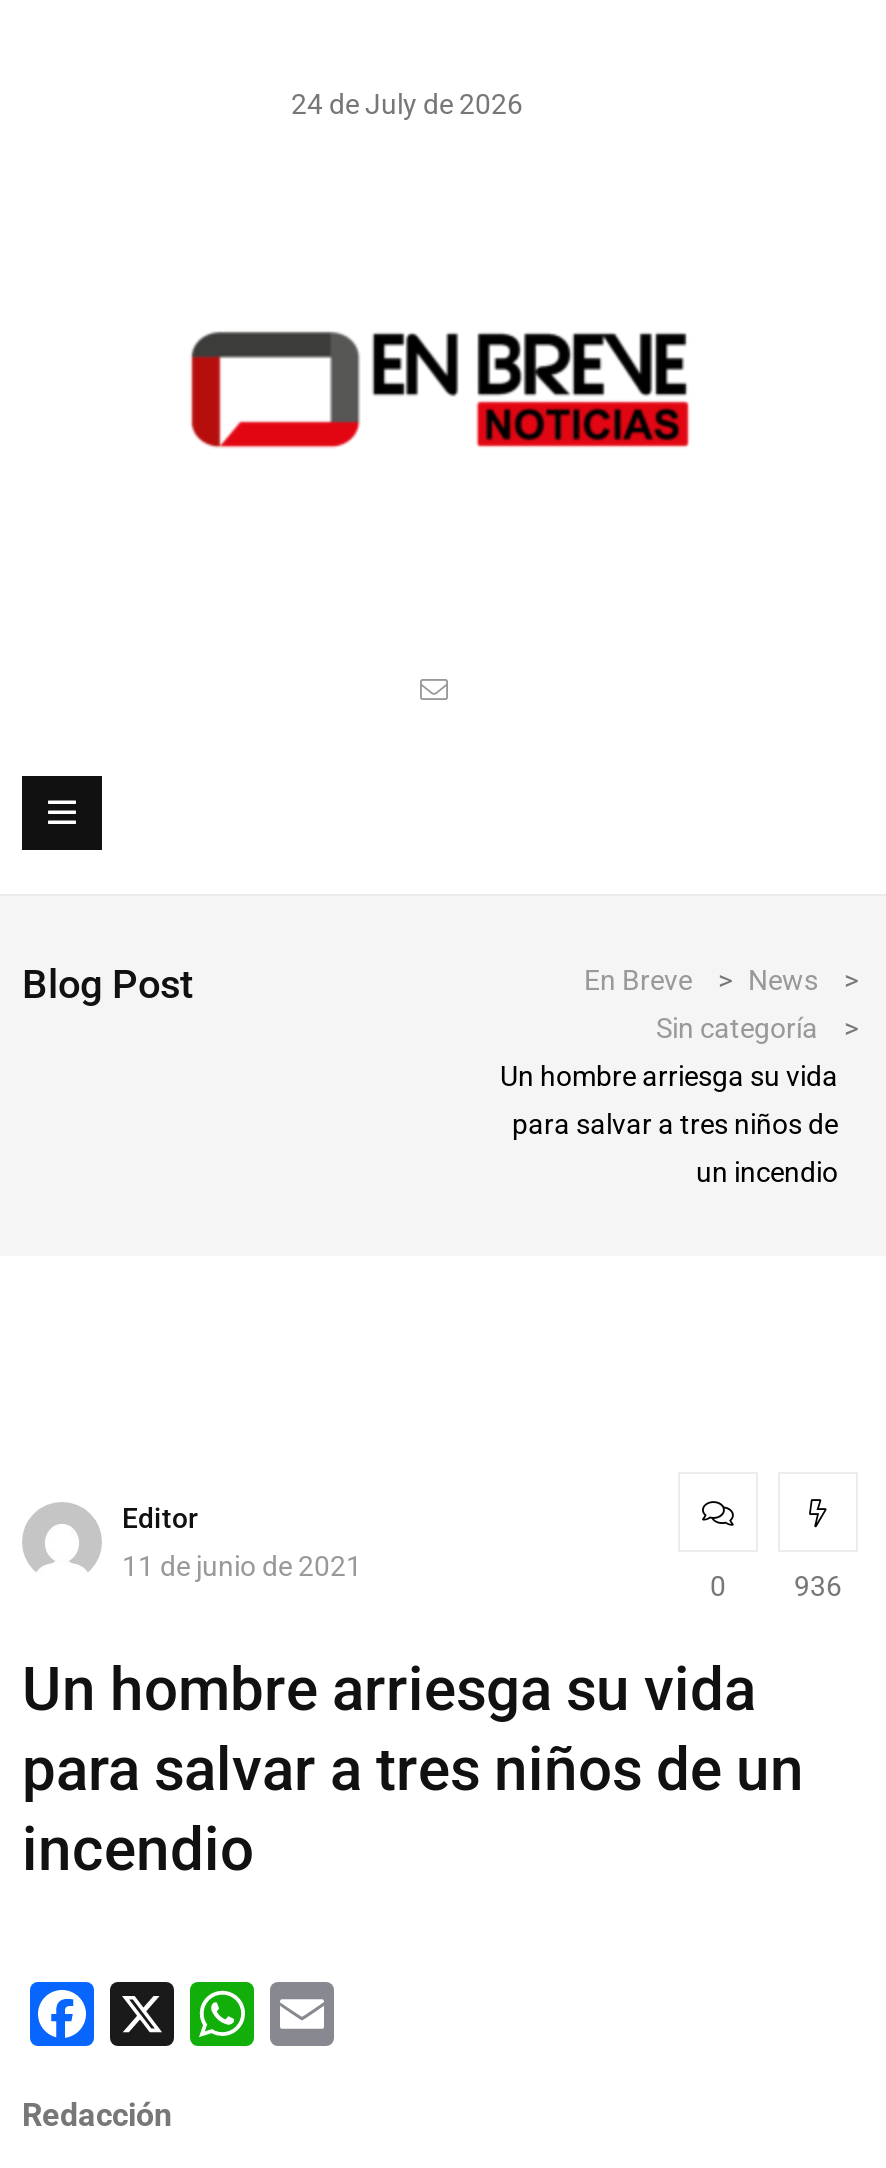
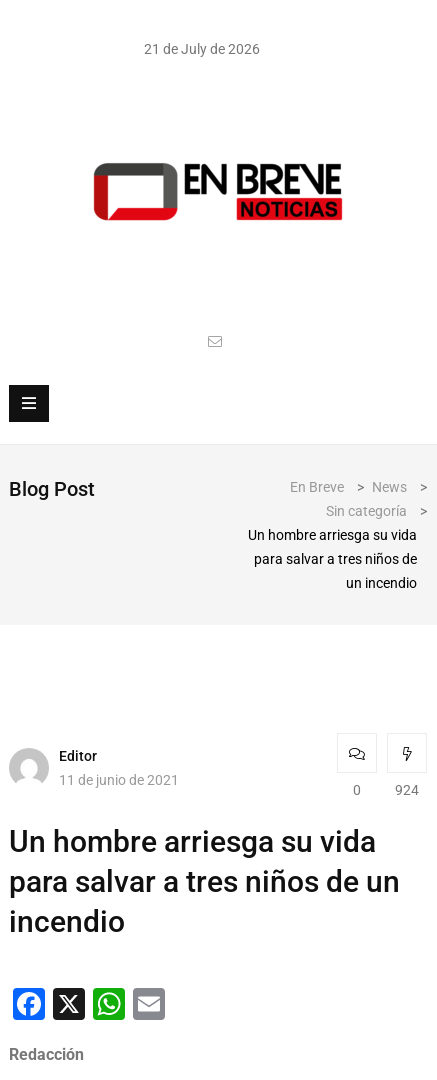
[291,88,523,120] 24 de July de 2026 -> [143,41,259,57] 21 de July de 2026
[794,1570,842,1602] 936 -> [395,782,419,798] 924

